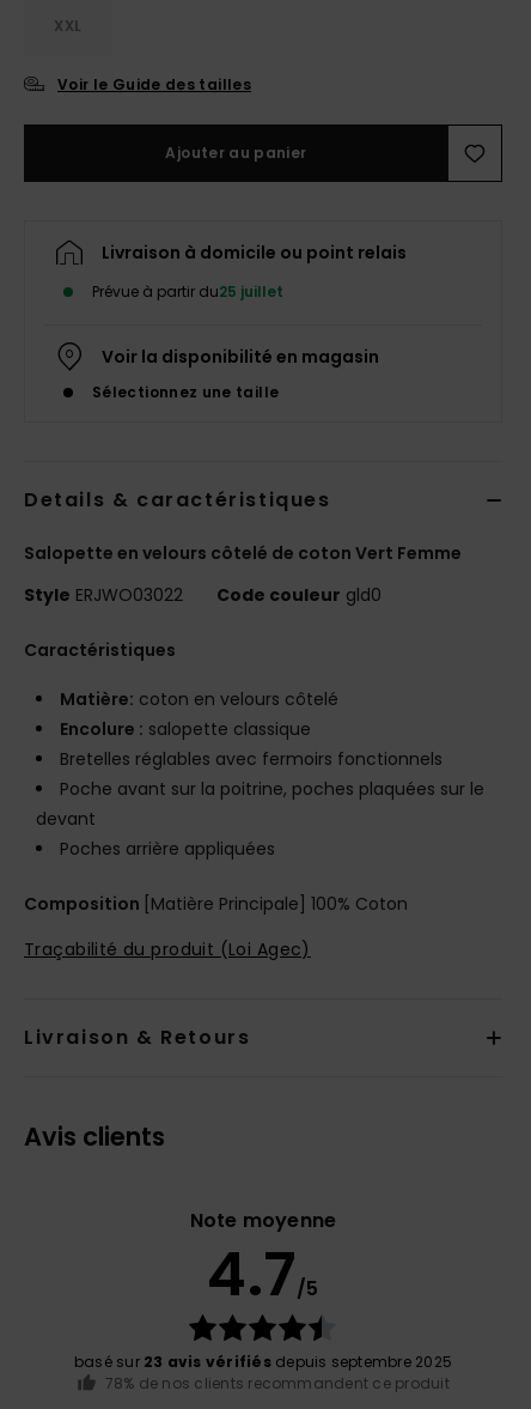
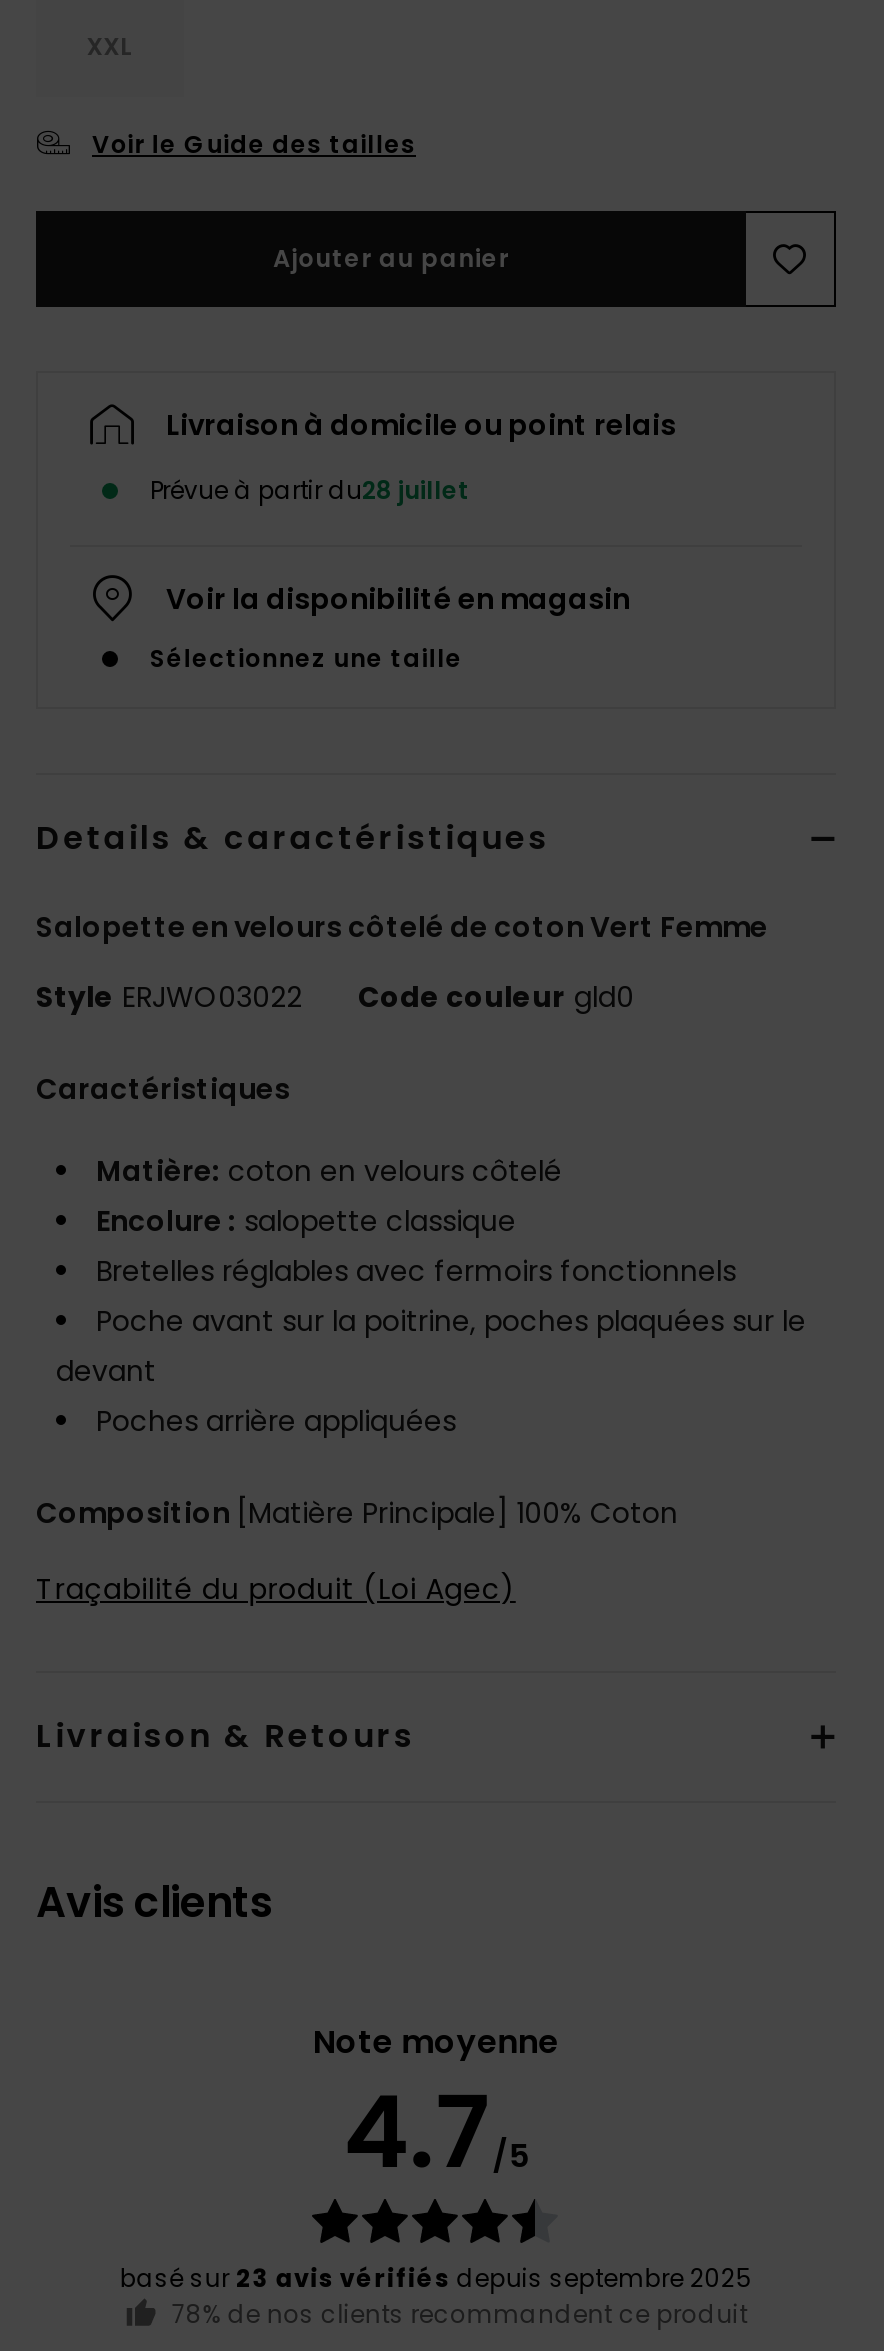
[92,281,283,302] Prévue à partir du25 juillet -> [150,473,470,507] Prévue à partir du28 juillet

